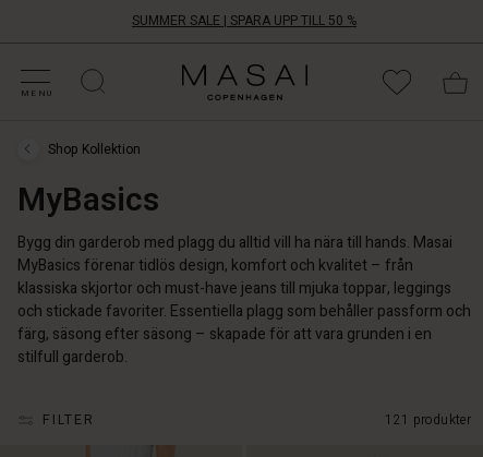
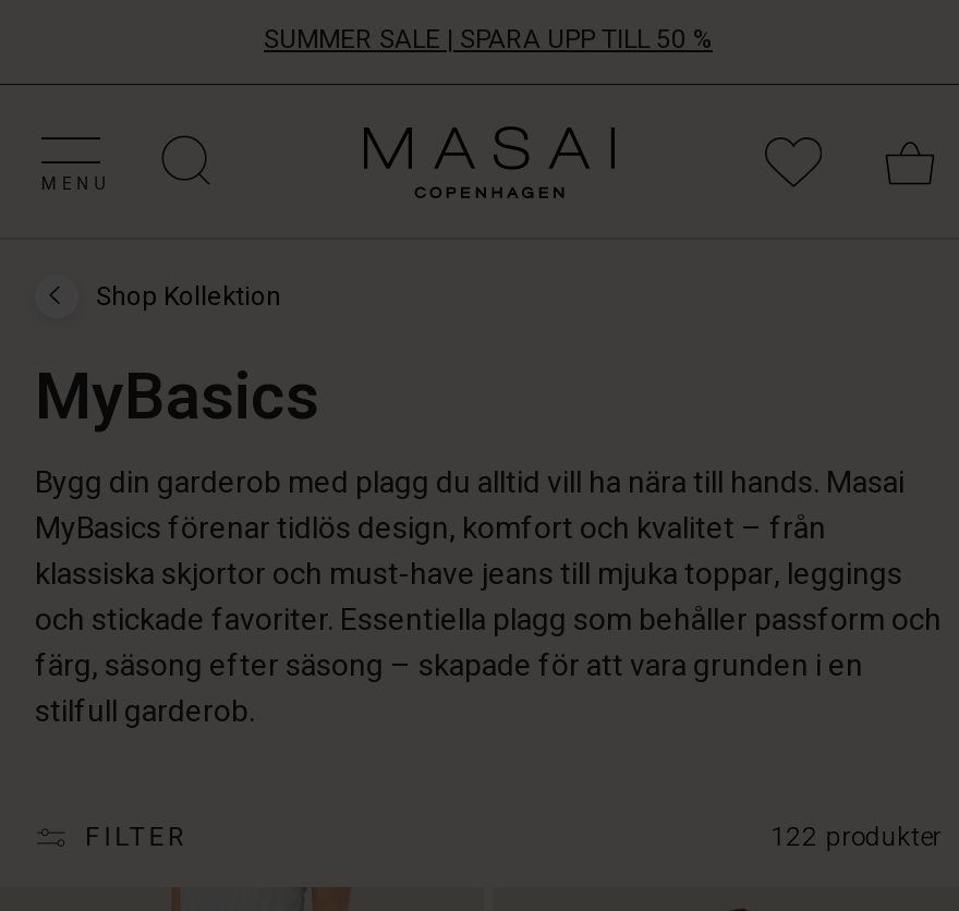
[385,410,471,430] 121 produkter -> [770,817,942,857] 122 produkter

